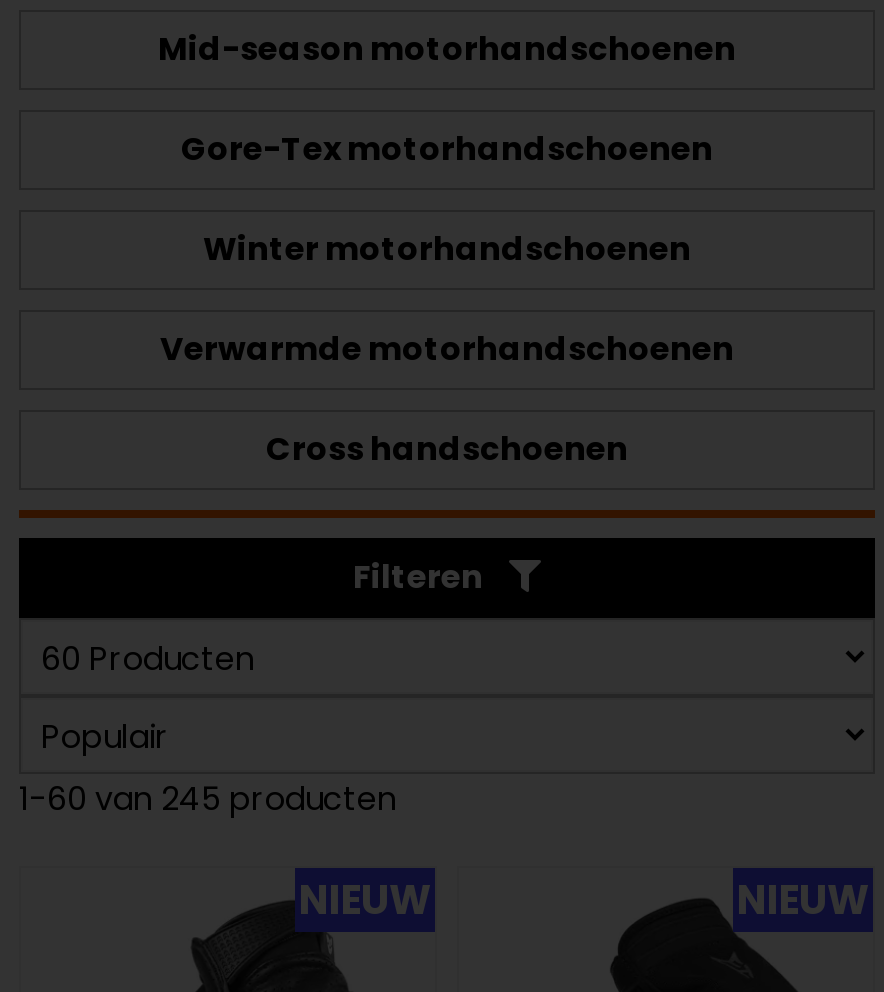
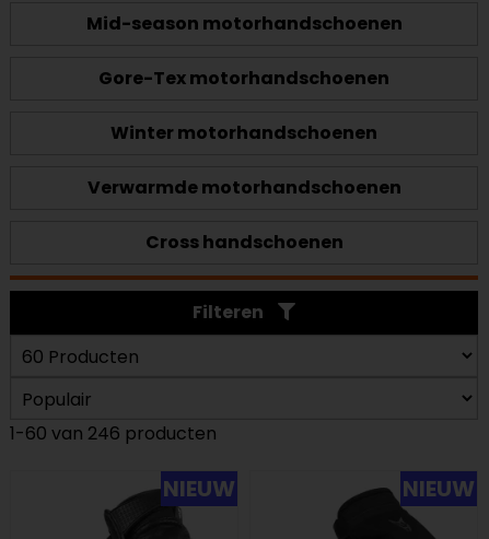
[19,776,397,822] 1-60 van 245 producten -> [10,421,217,446] 1-60 van 246 producten

